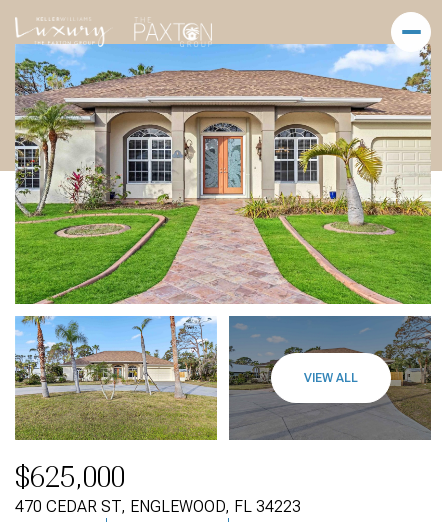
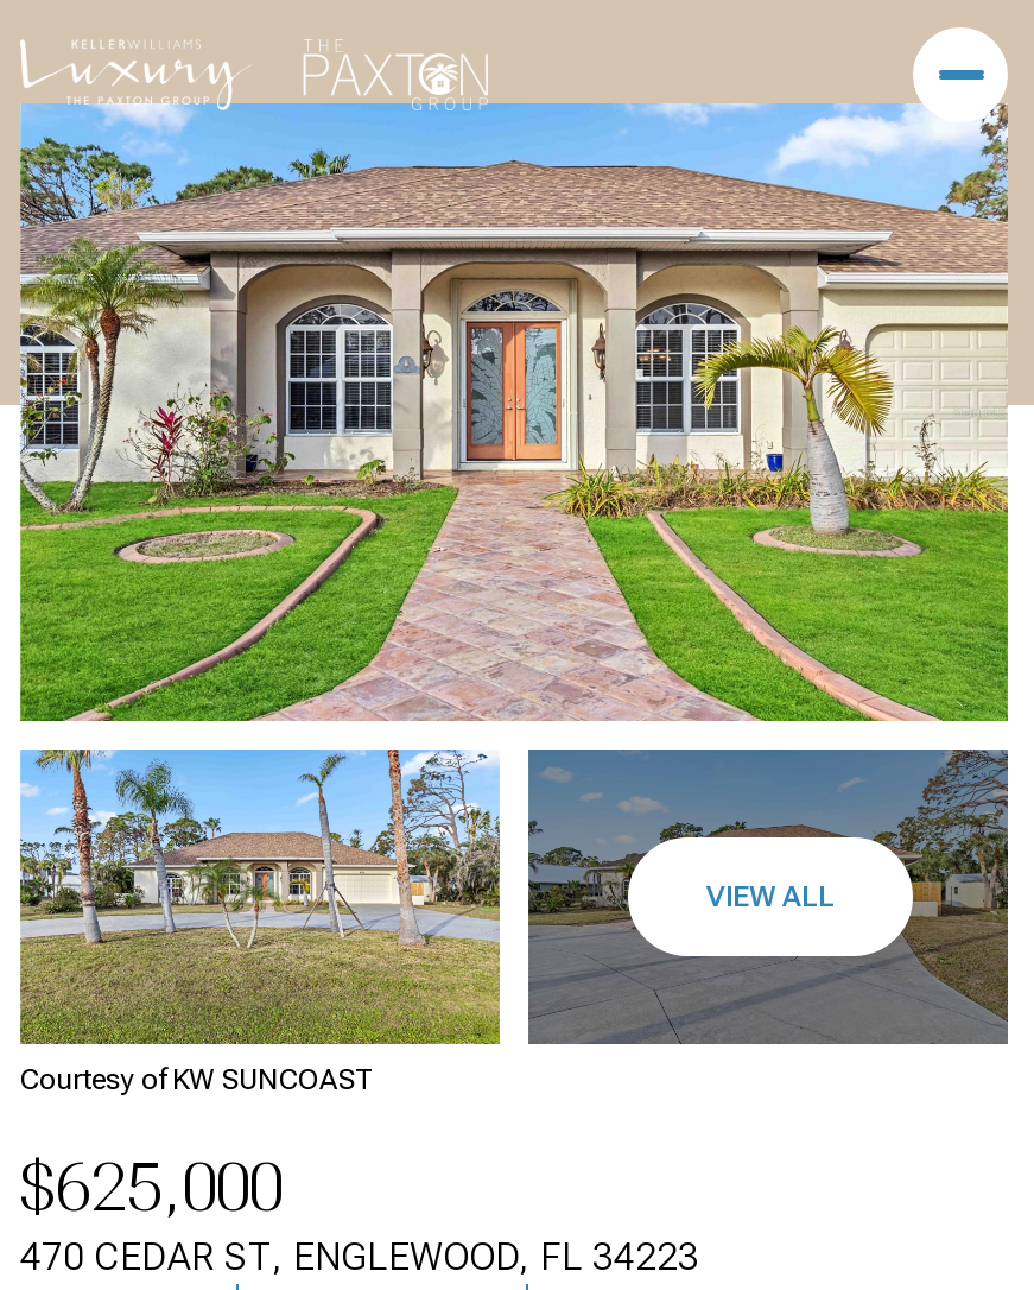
none -> [20,1063,376,1096] Courtesy of KW SUNCOAST

